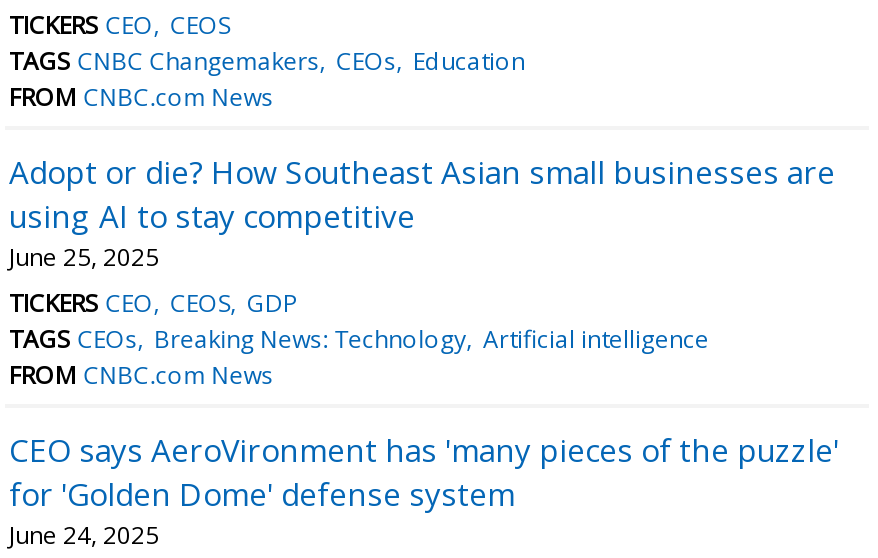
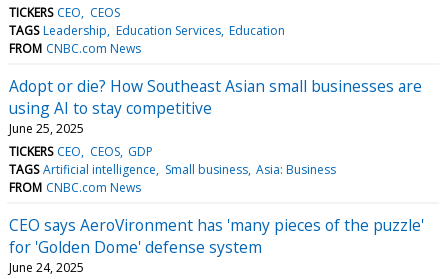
[9,44,525,78] TAGS CNBC Changemakers CEOs Education -> [9,22,285,39] TAGS Leadership Education Services Education
[9,322,709,356] TAGS CEOs Breaking News: Technology Artificial intelligence -> [9,161,336,178] TAGS Artificial intelligence Small business Asia: Business

